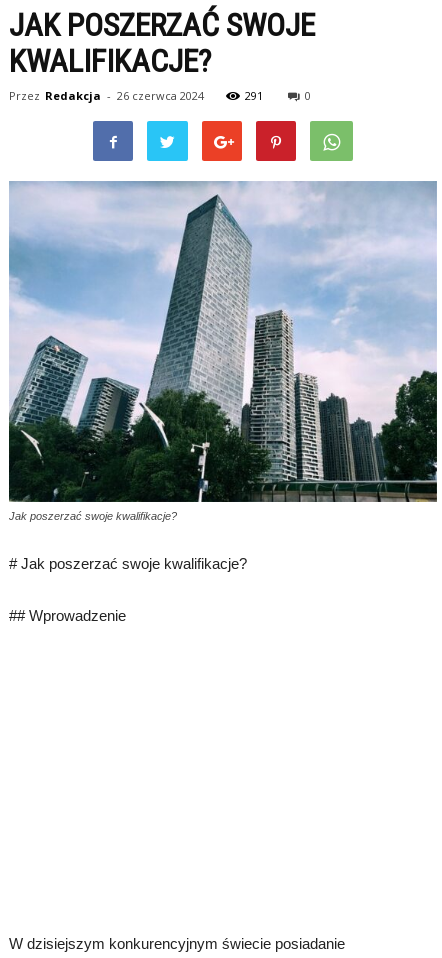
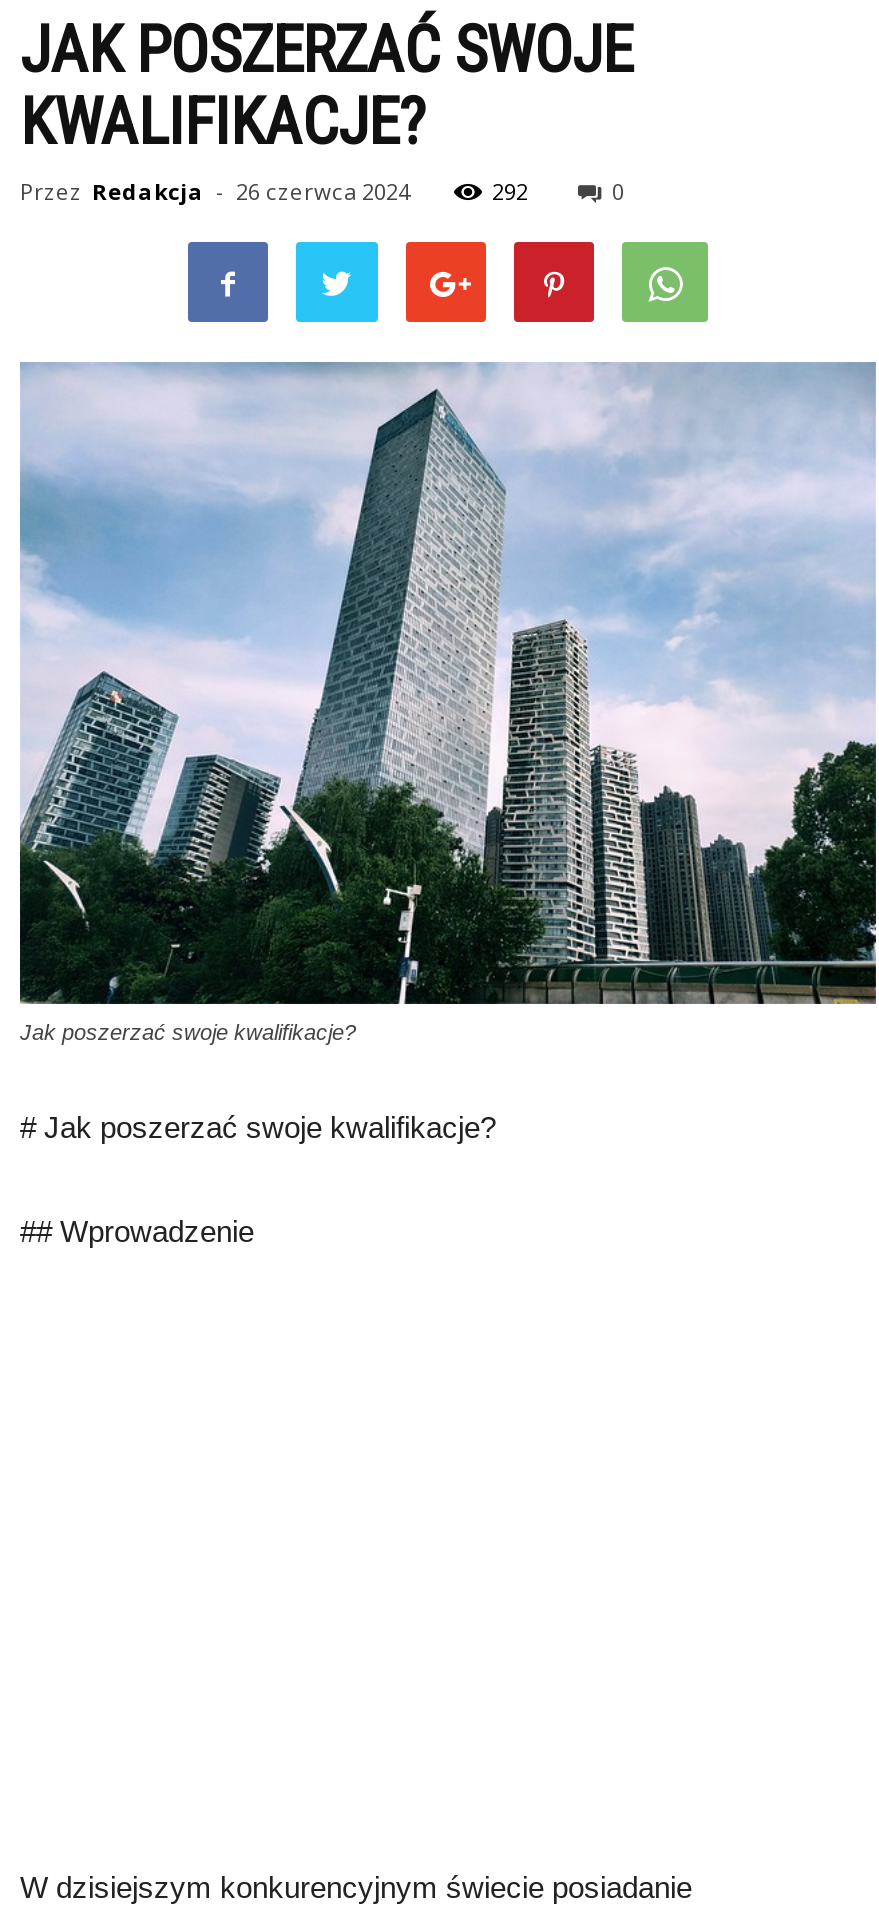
[245,88,263,103] 291 -> [492,176,528,206] 292

